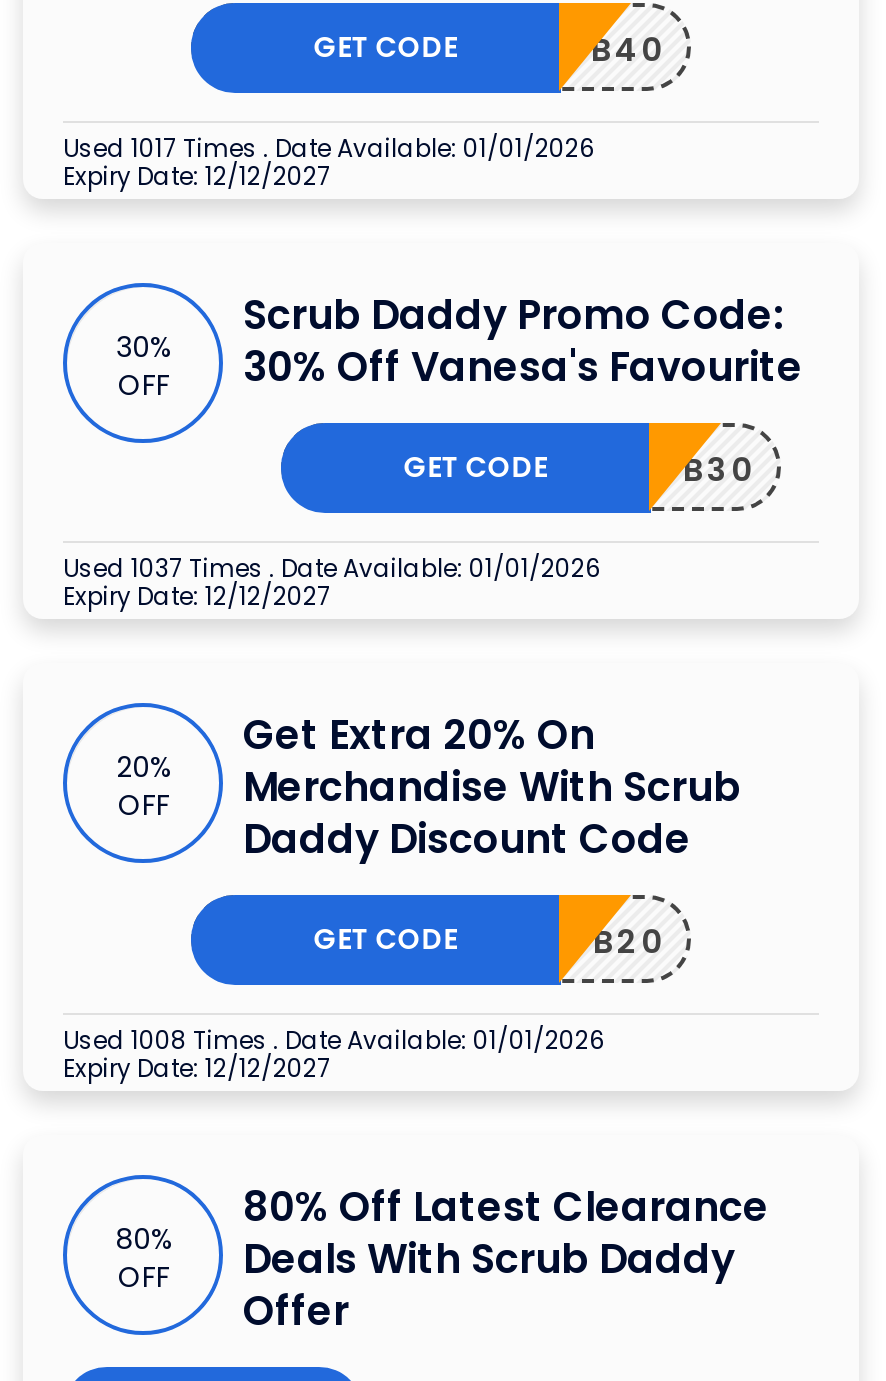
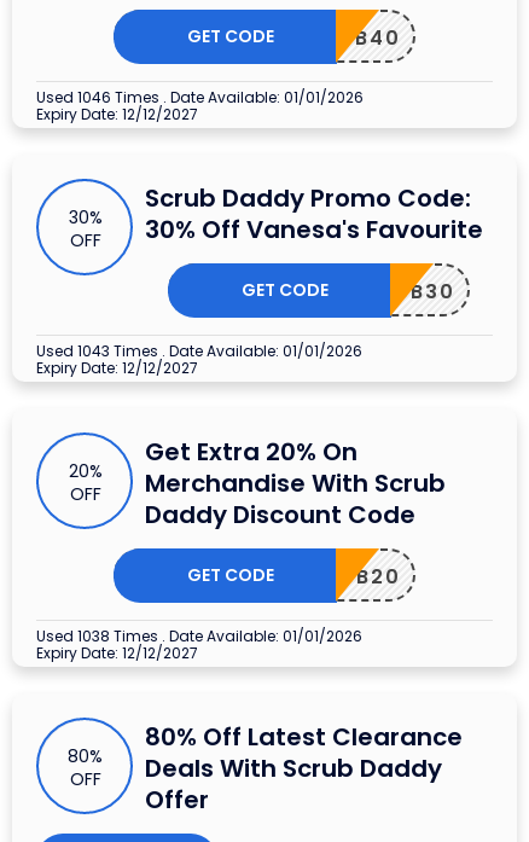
[63,132,595,166] Used 1017 Times. Date Available: 01/01/2026 -> [36,88,364,108] Used 1046 Times. Date Available: 01/01/2026
[63,552,601,586] Used 1037 Times. Date Available: 01/01/2026 -> [36,341,362,362] Used 1043 Times. Date Available: 01/01/2026
[63,1024,605,1058] Used 1008 Times. Date Available: 01/01/2026 -> [36,626,362,647] Used 1038 Times. Date Available: 01/01/2026

